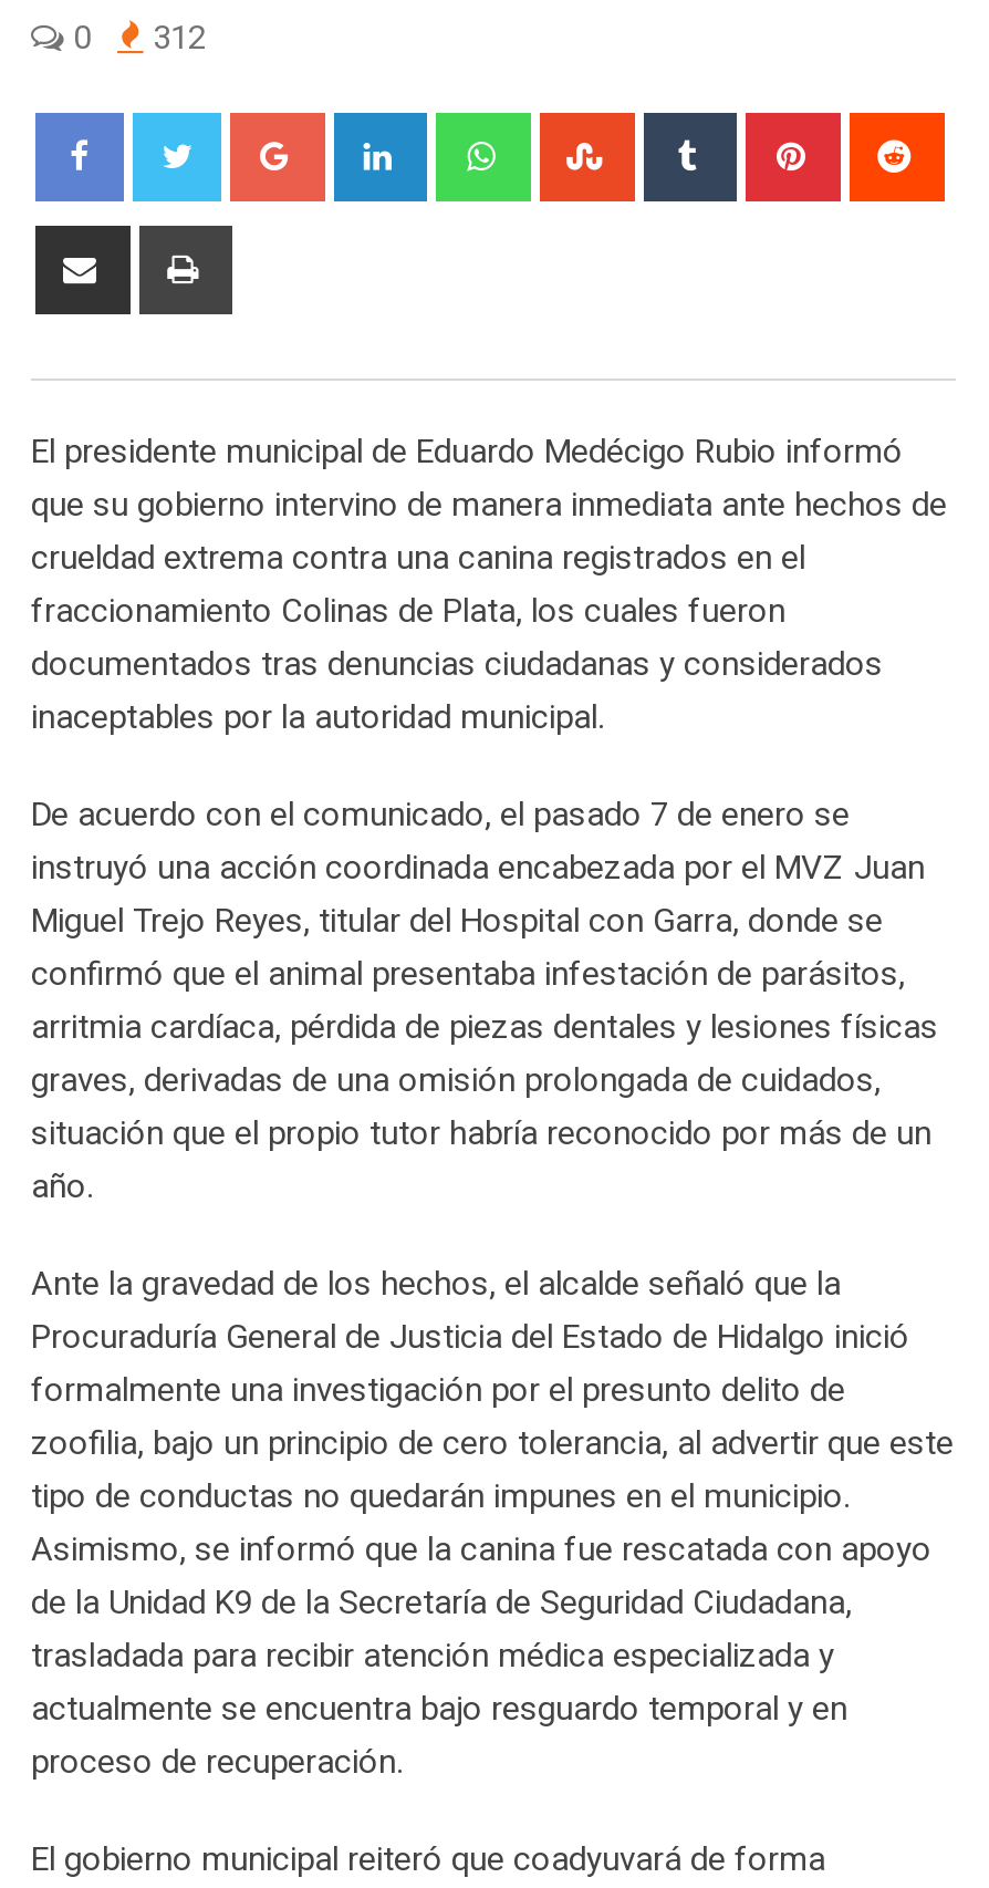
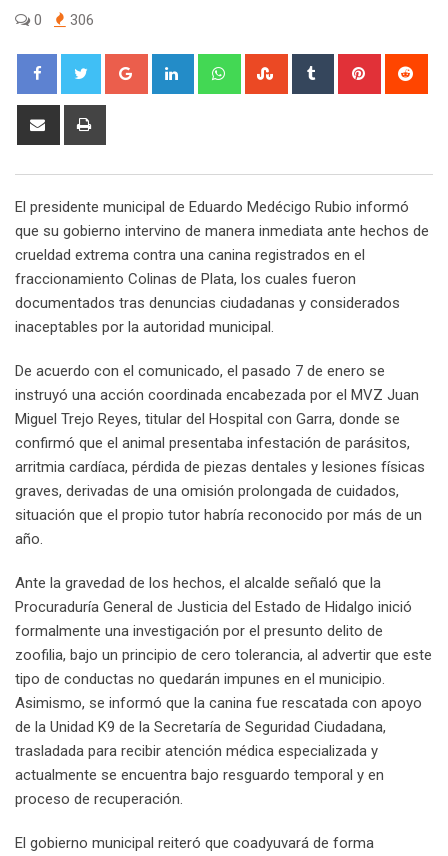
[64,17,206,57] 0 312 -> [30,11,94,29] 0 306

